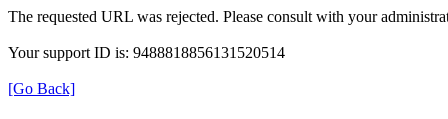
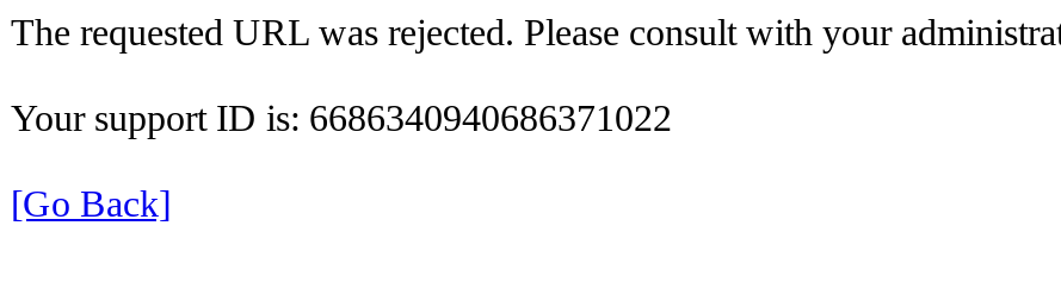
[8,44,285,61] Your support ID is: 9488818856131520514 -> [11,98,672,138] Your support ID is: 6686340940686371022

